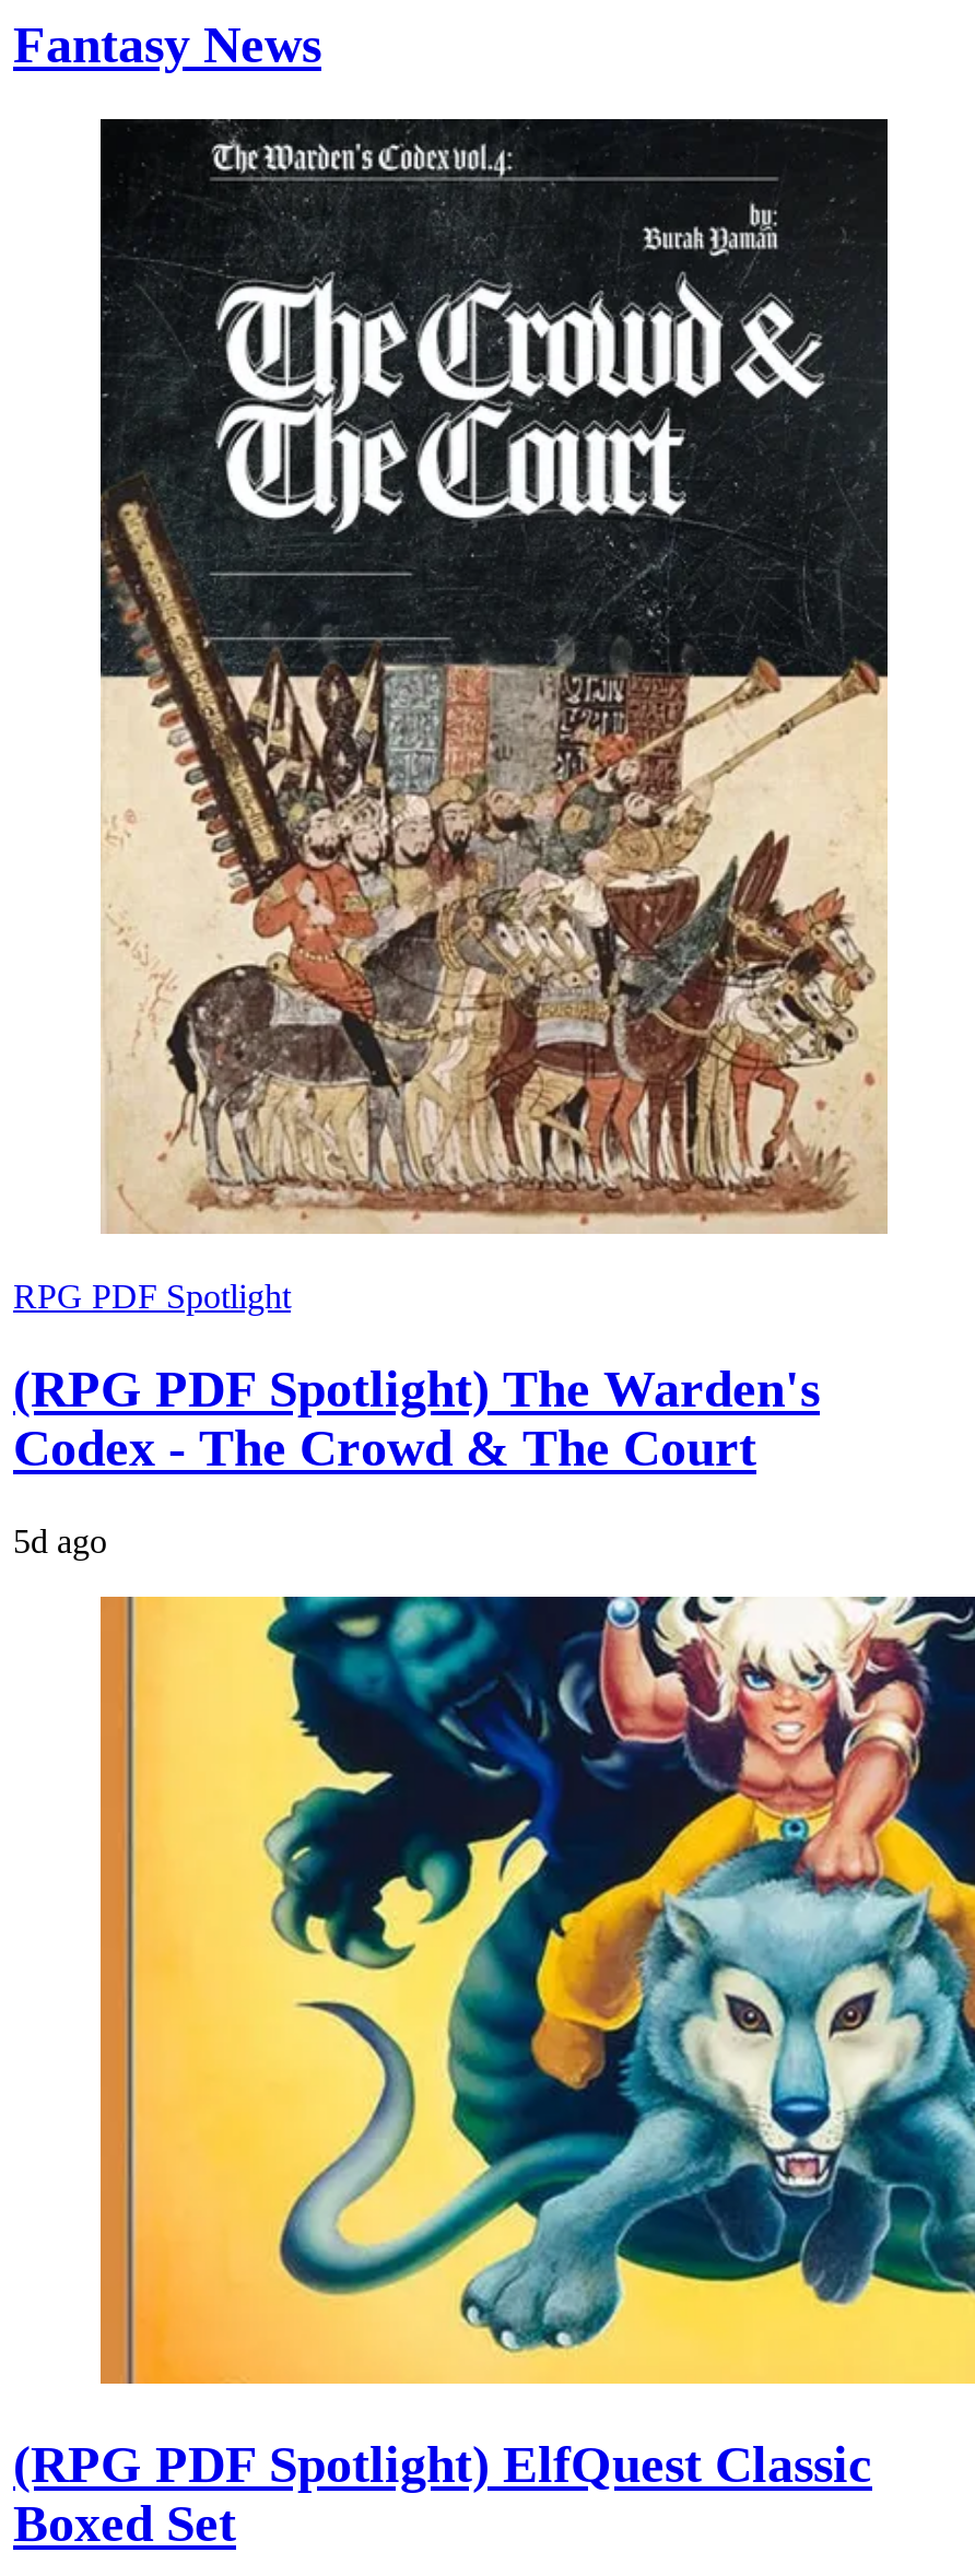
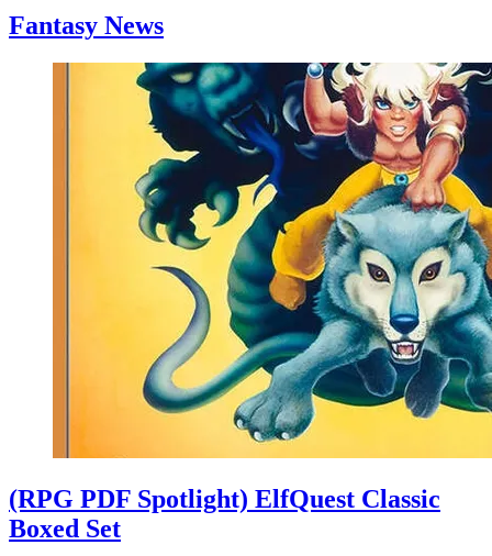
[13,117,890,1559] [image] | RPG PDF Spotlight | (RPG PDF Spotlight) The Warden's | Codex - The Crowd & The Court | 5d ago -> none

